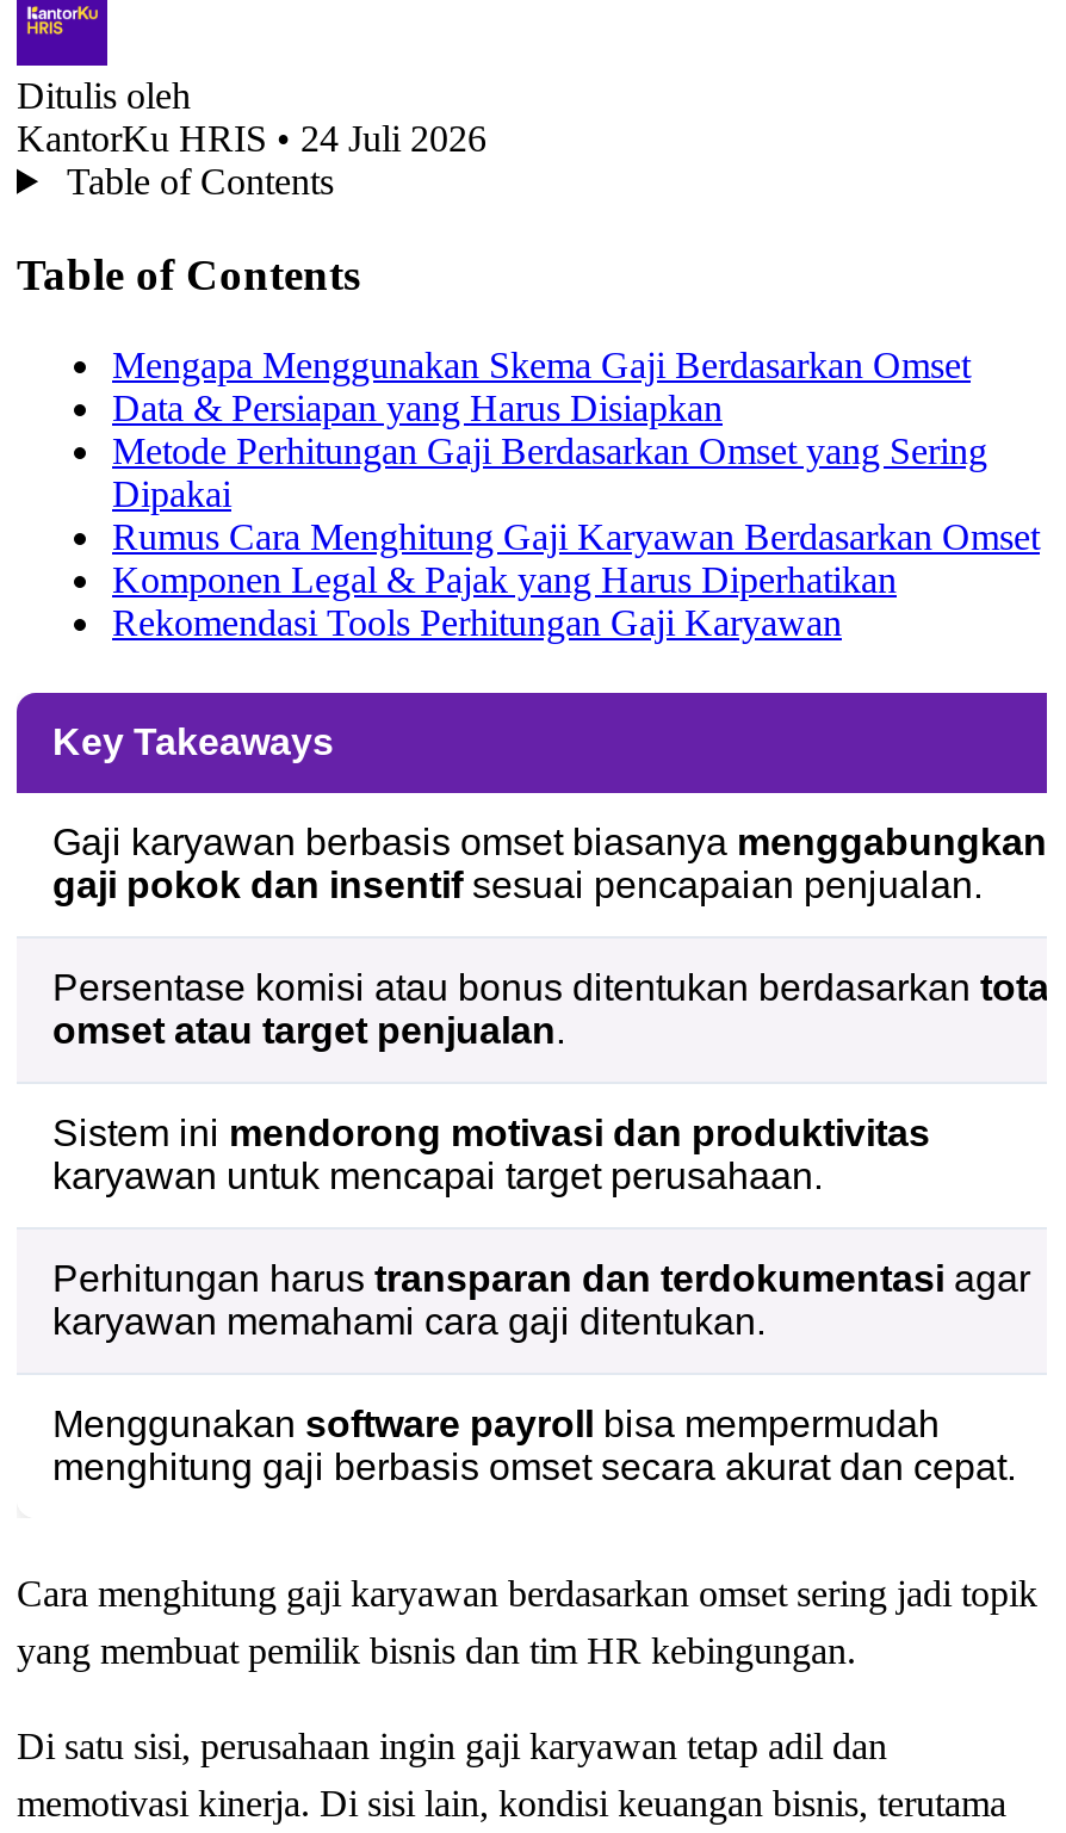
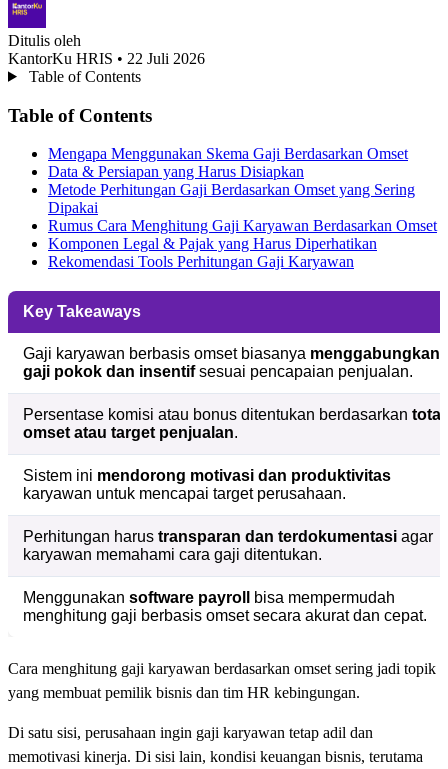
[17,118,486,158] KantorKu HRIS • 24 Juli 2026 -> [8,50,205,67] KantorKu HRIS • 22 Juli 2026

